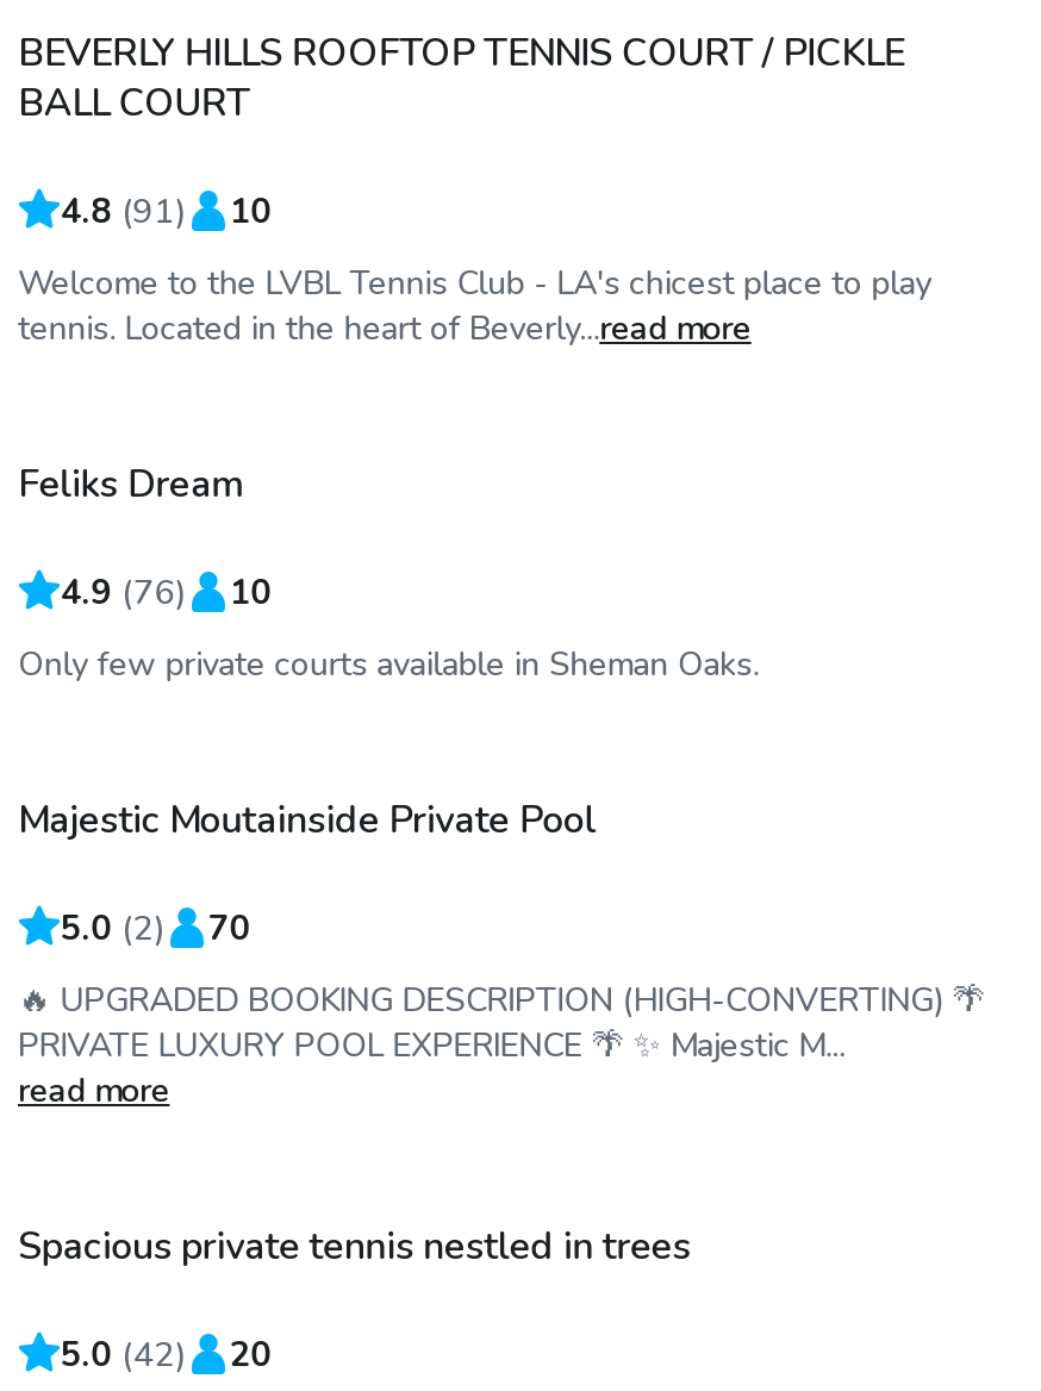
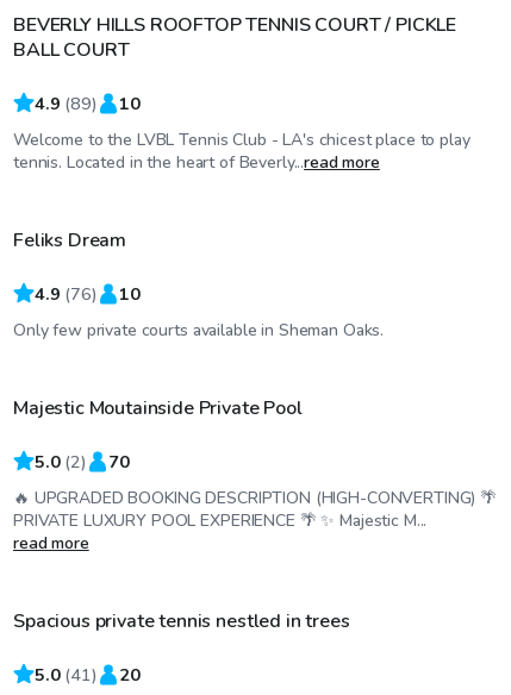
[61,186,272,233] 4.8 (91) 10 -> [35,91,140,115] 4.9 (89) 10
[61,1329,272,1377] 5.0 (42) 20 -> [35,662,140,686] 5.0 (41) 20

